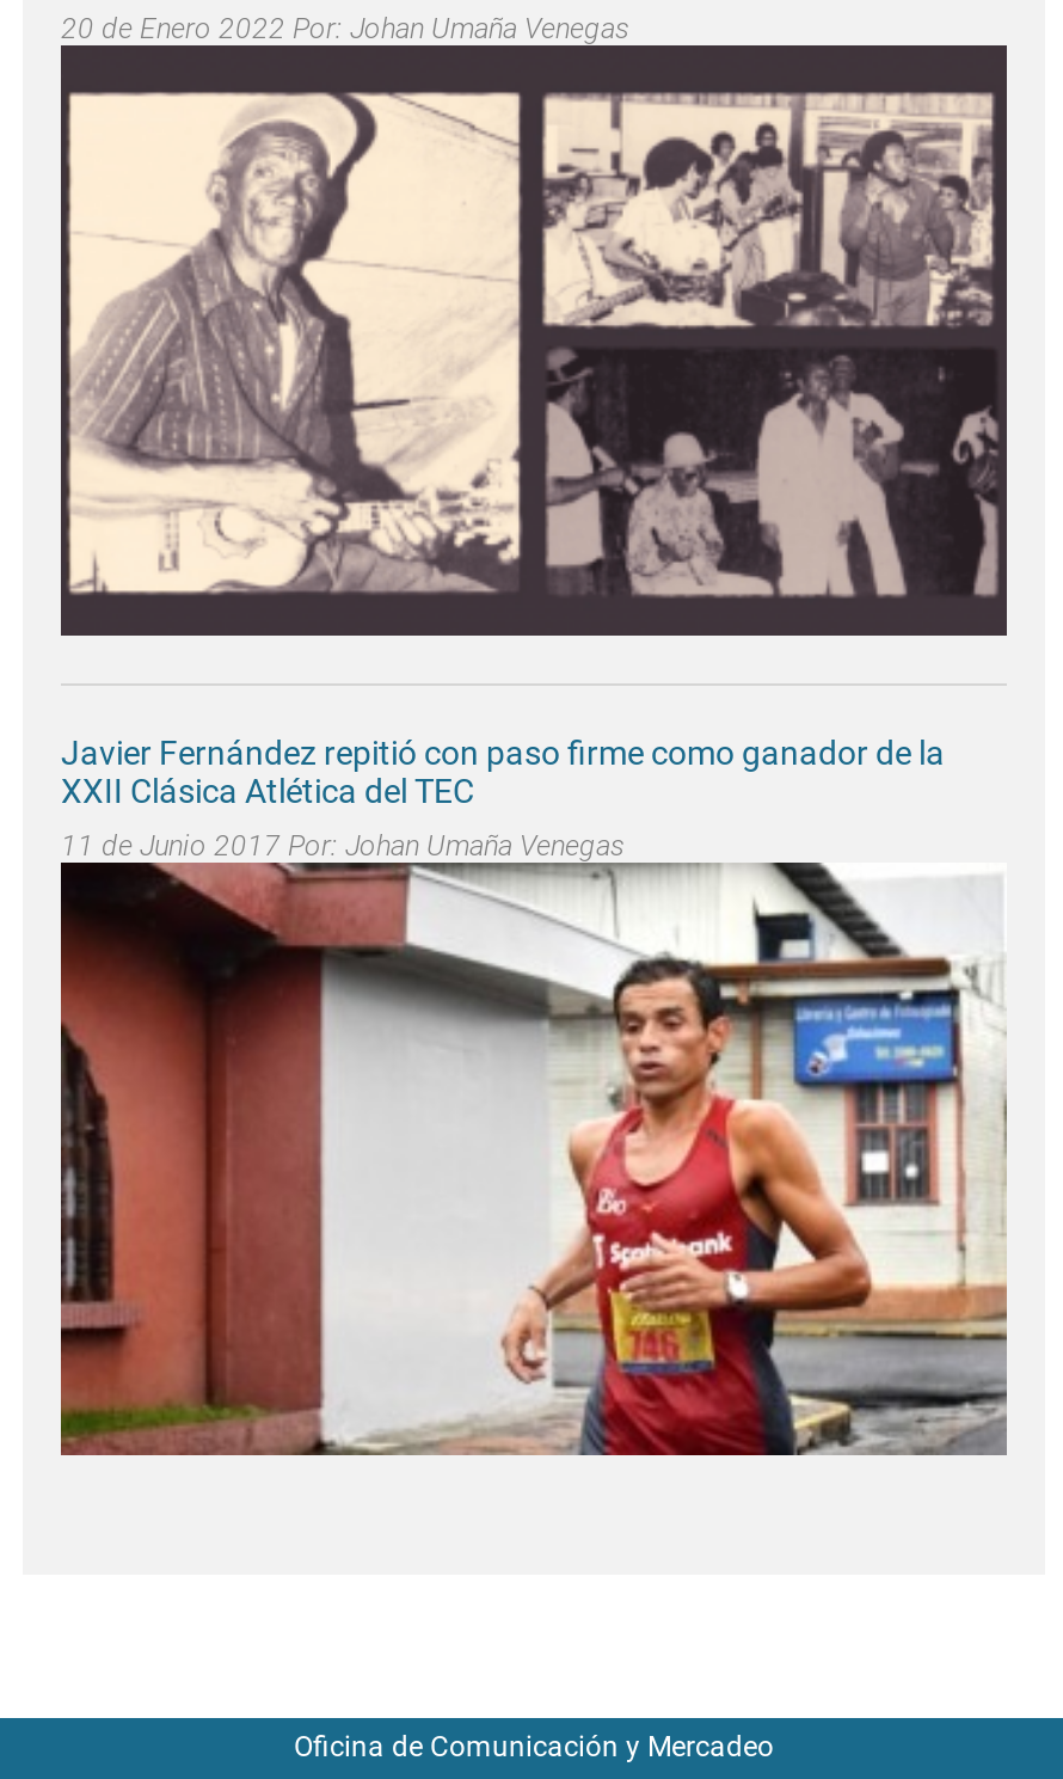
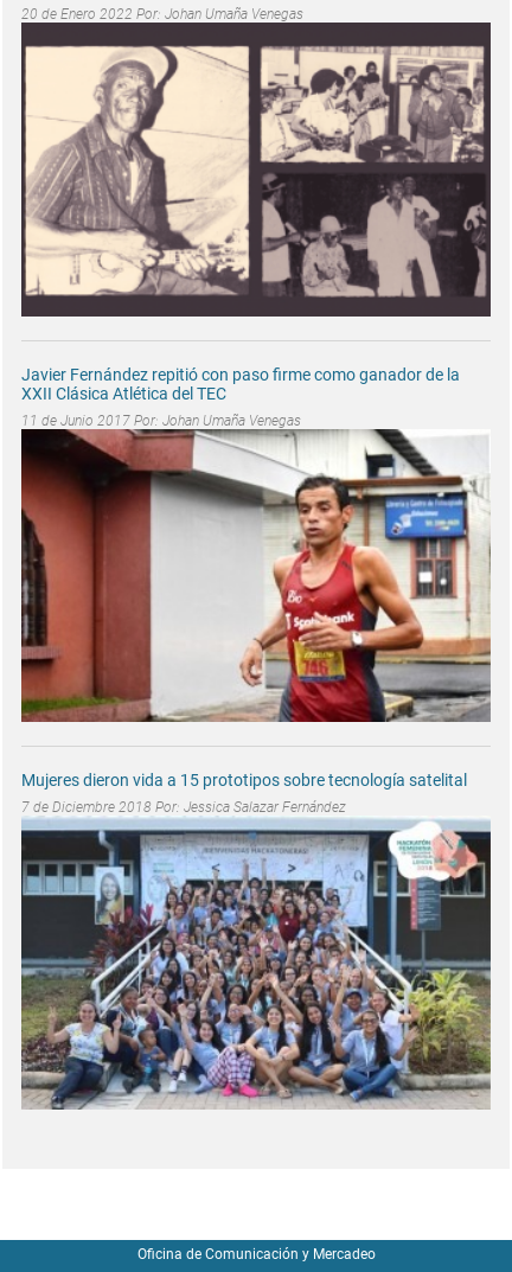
none -> [20,817,492,1110] [image]
none -> [21,771,467,816] Mujeres dieron vida a 15 prototipos sobre tecnología satelital | 7 de Diciembre 2018 Por: Jessica Salazar Fernández

